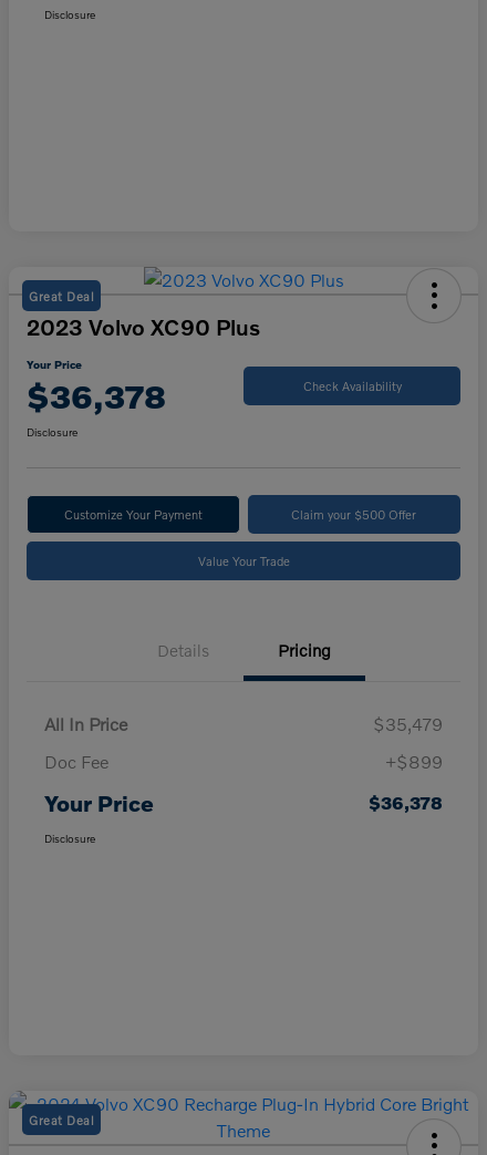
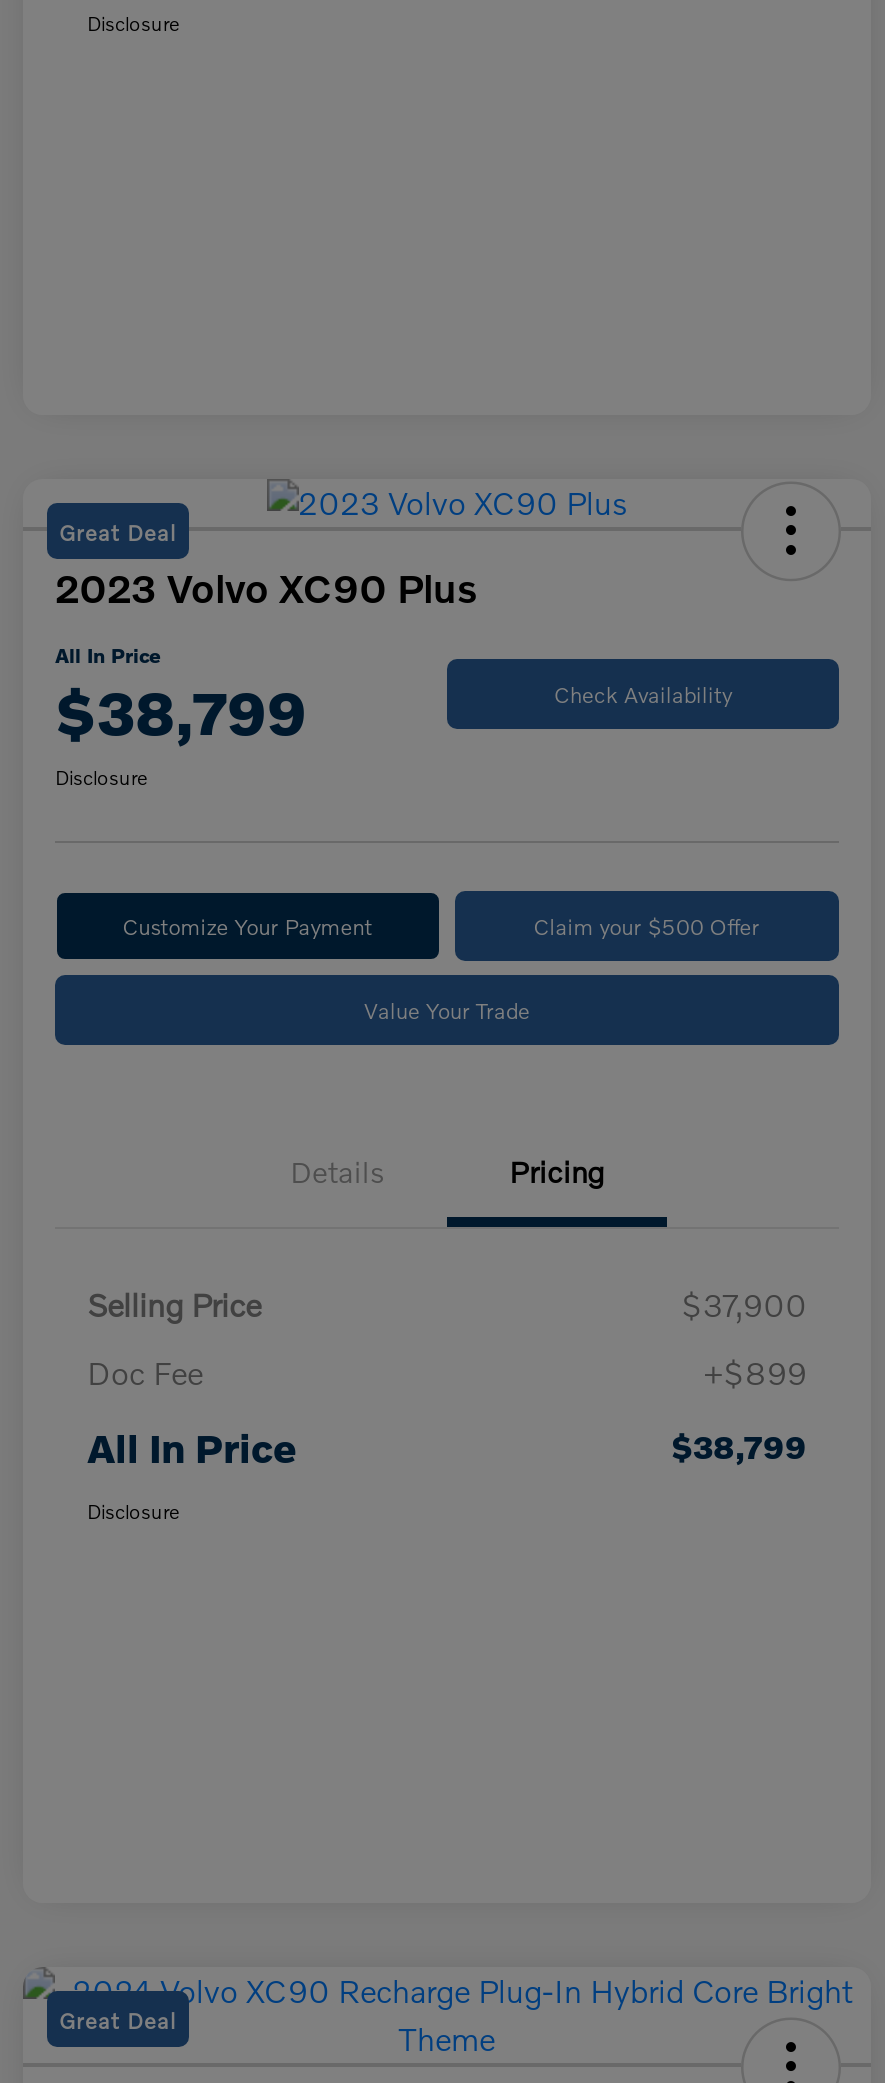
[27,358,166,415] Your Price | $36,378 -> [55,643,307,747] All In Price | $38,799
[44,713,443,734] All In Price | $35,479 -> [87,1285,807,1323] Selling Price | $37,900
[44,790,443,816] Your Price | $36,378 -> [87,1423,807,1471] All In Price | $38,799

